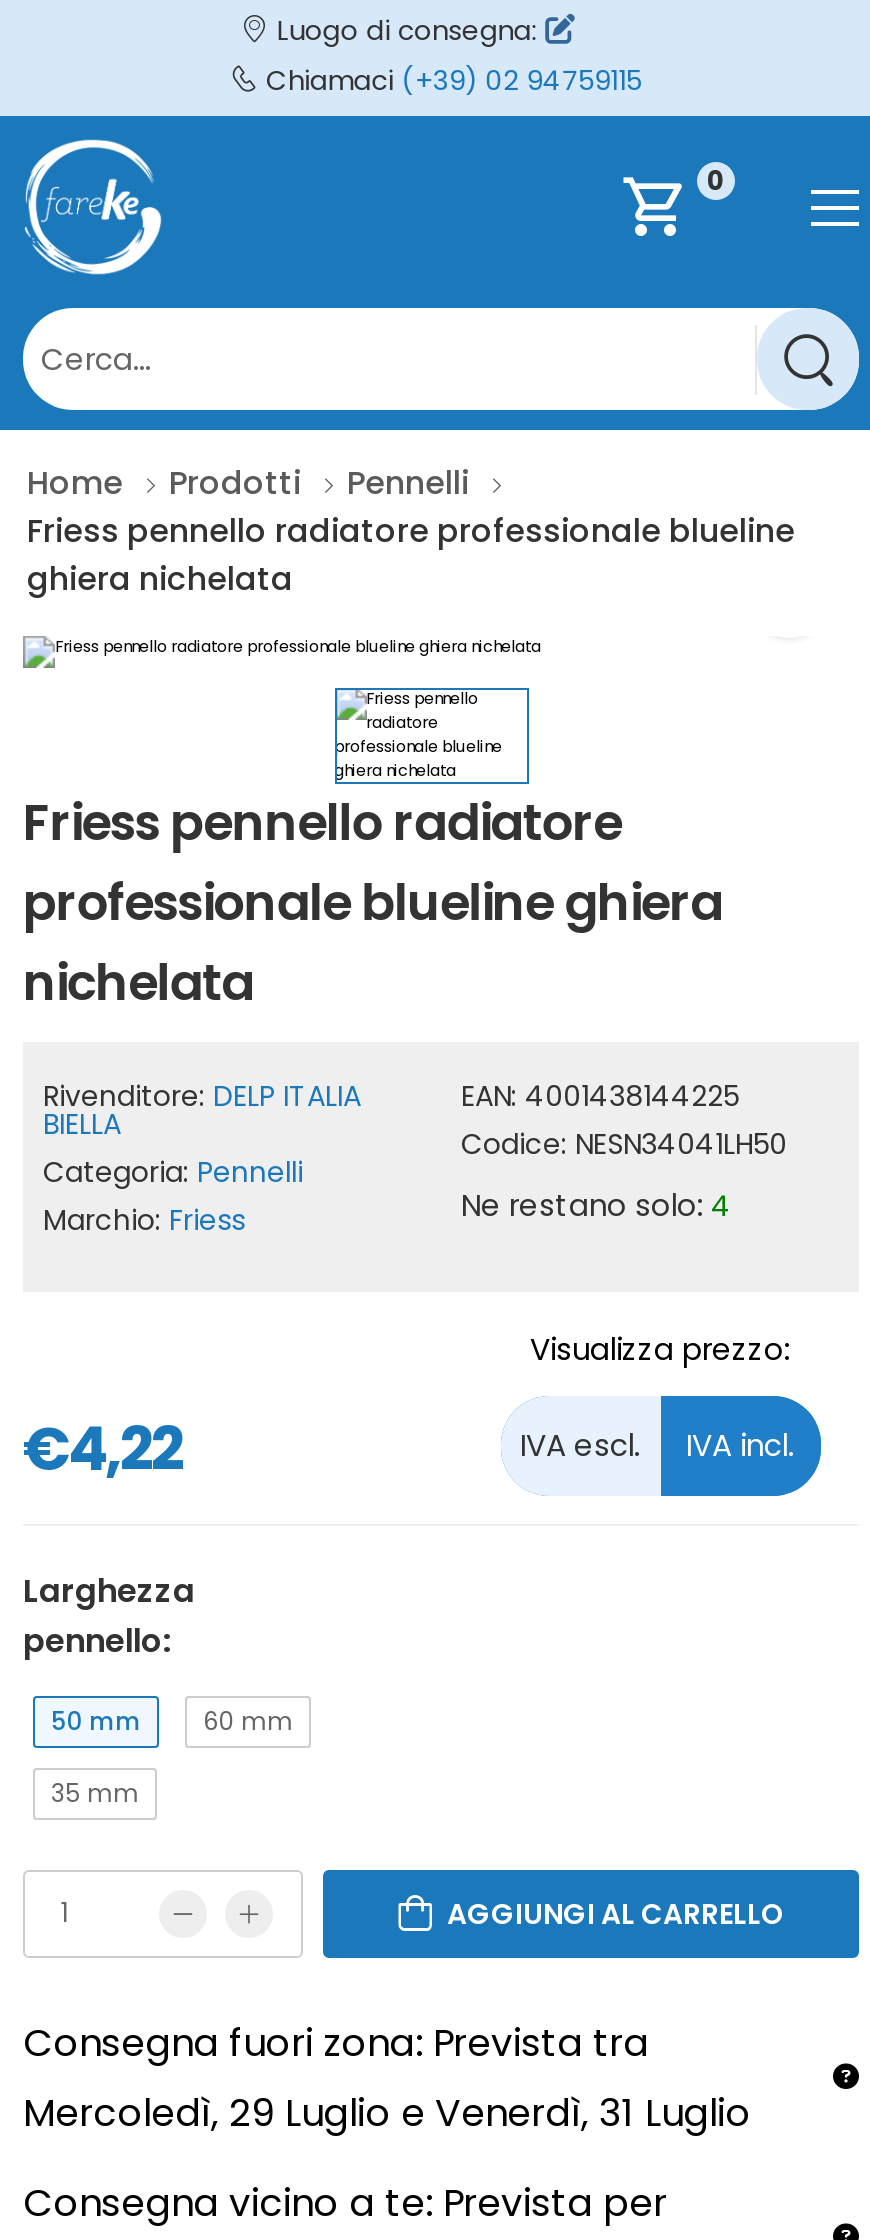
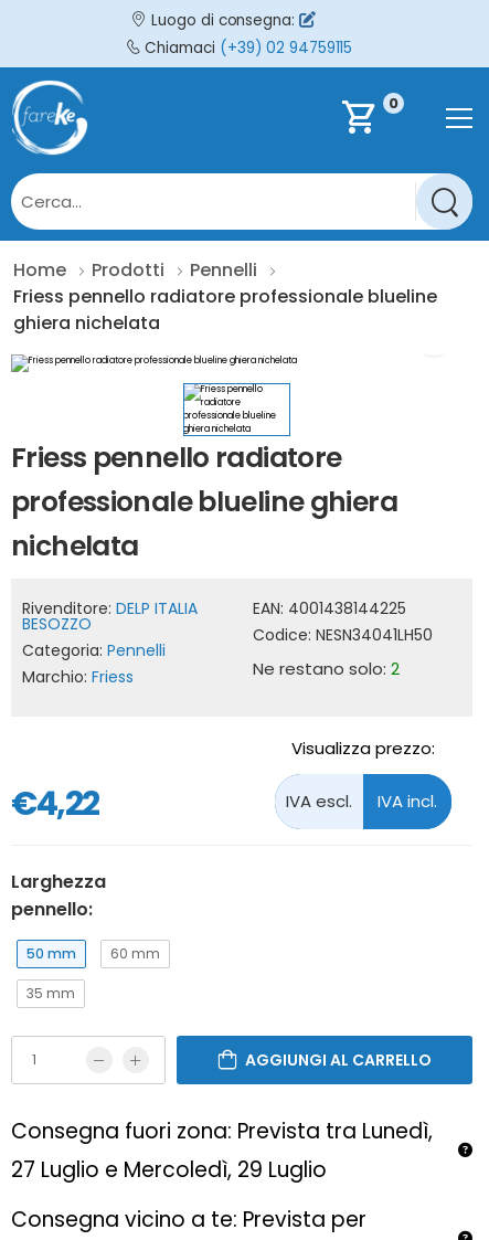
[43,1104,121,1144] BIELLA -> [22,613,92,635] BESOZZO
[461,1184,731,1226] Ne restano solo: 4 -> [253,657,400,680] Ne restano solo: 2
[23,2016,751,2140] Consegna fuori zona: Prevista tra | Mercoledì, 29 Luglio e Venerdì, 31 Luglio -> [11,1117,433,1185] Consegna fuori zona: Prevista tra Lunedì, | 27 Luglio e Mercoledì, 29 Luglio

